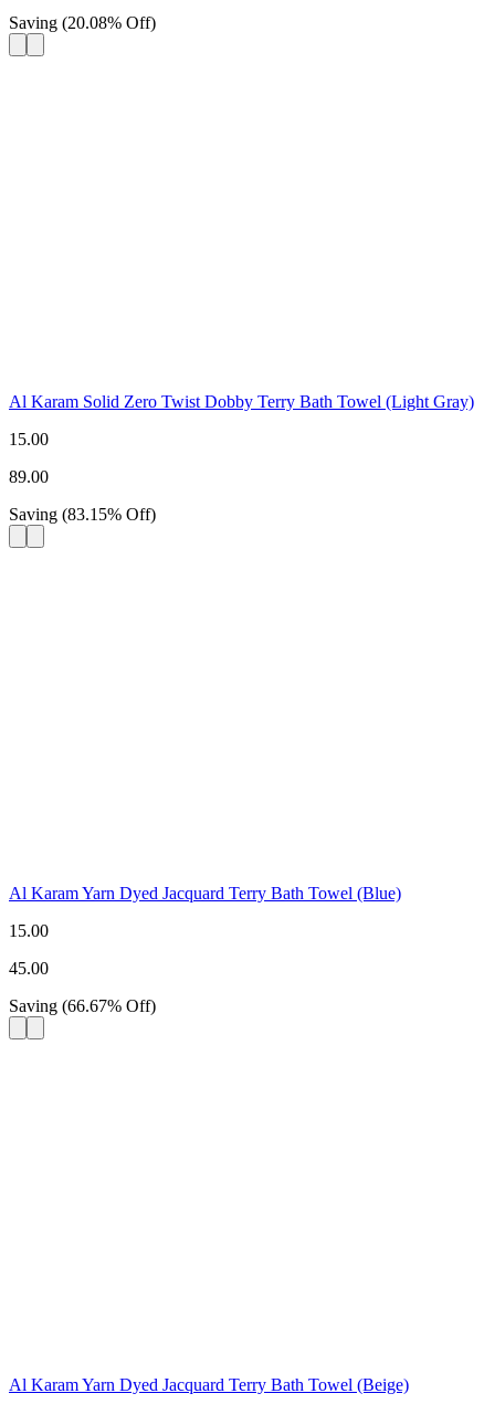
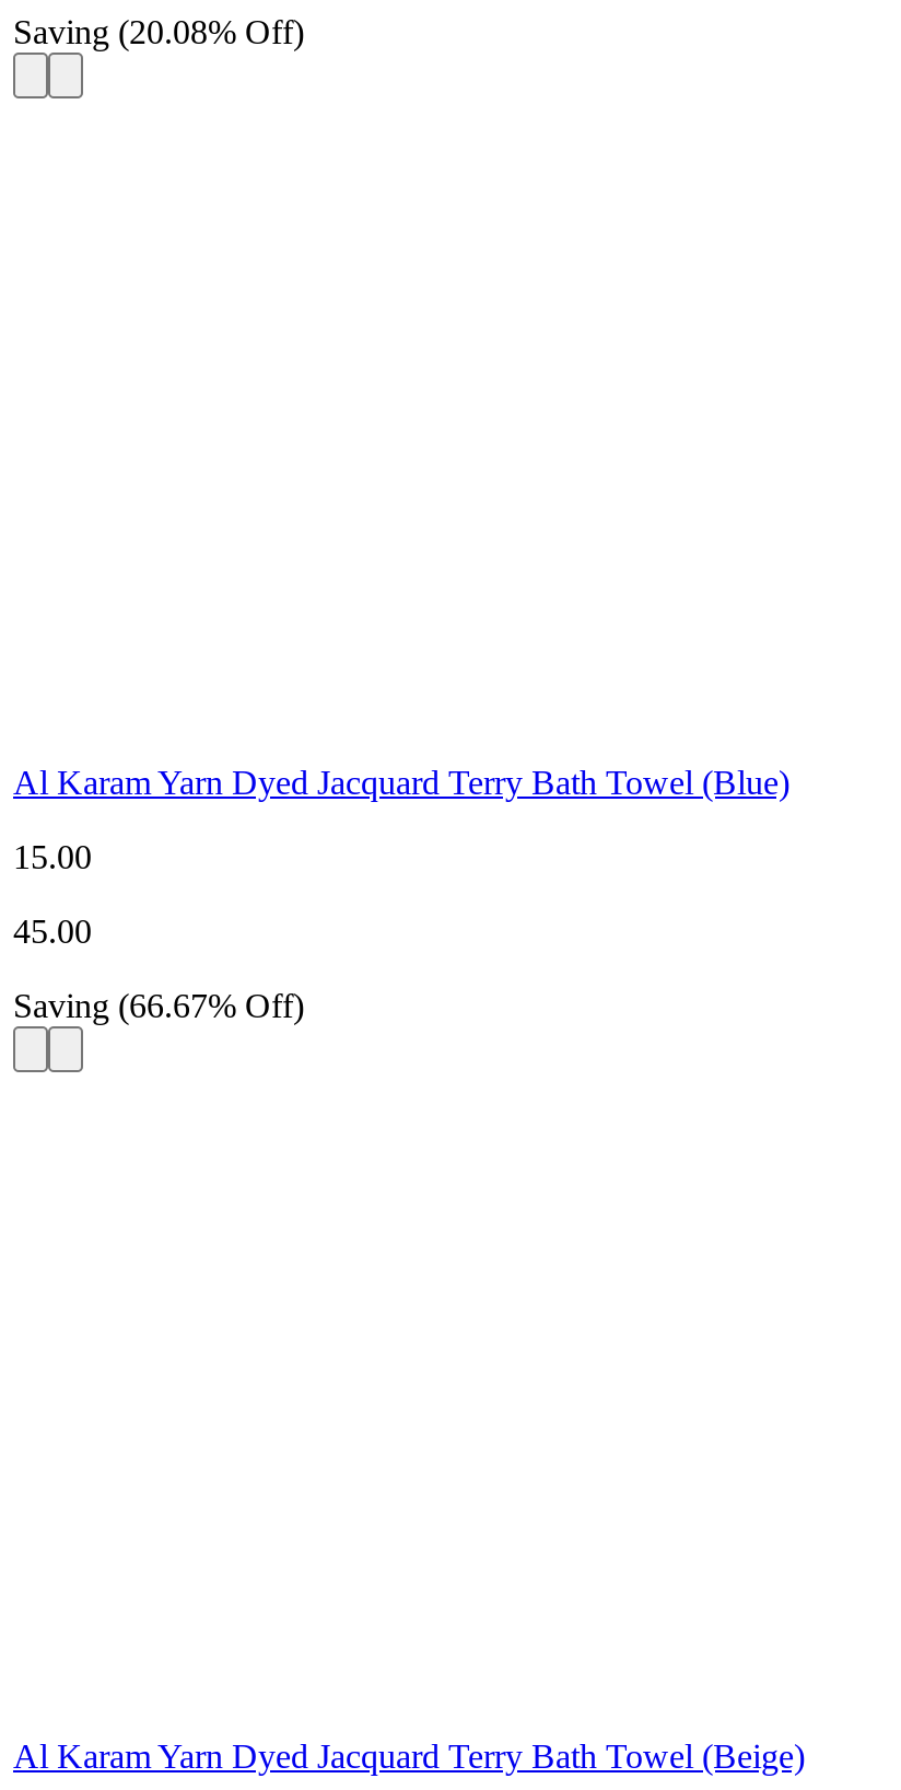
[9,392,474,523] Al Karam Solid Zero Twist Dobby Terry Bath Towel (Light Gray) | 15.00 | 89.00 | Saving (83.15% Off) -> none

